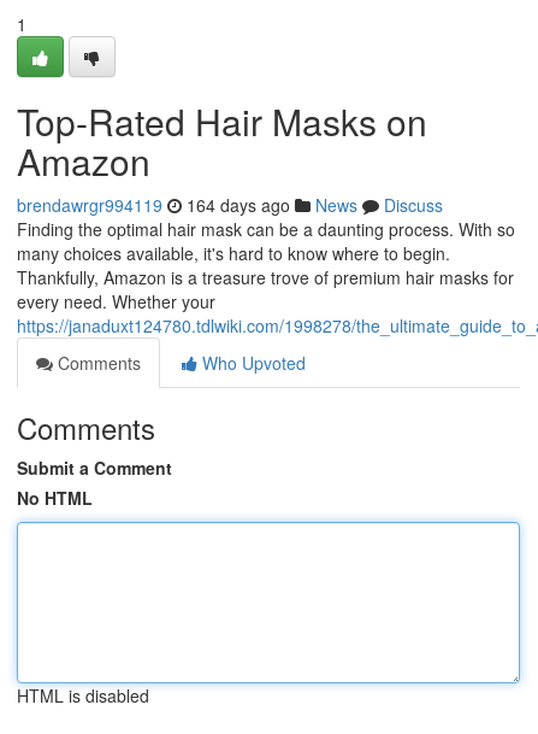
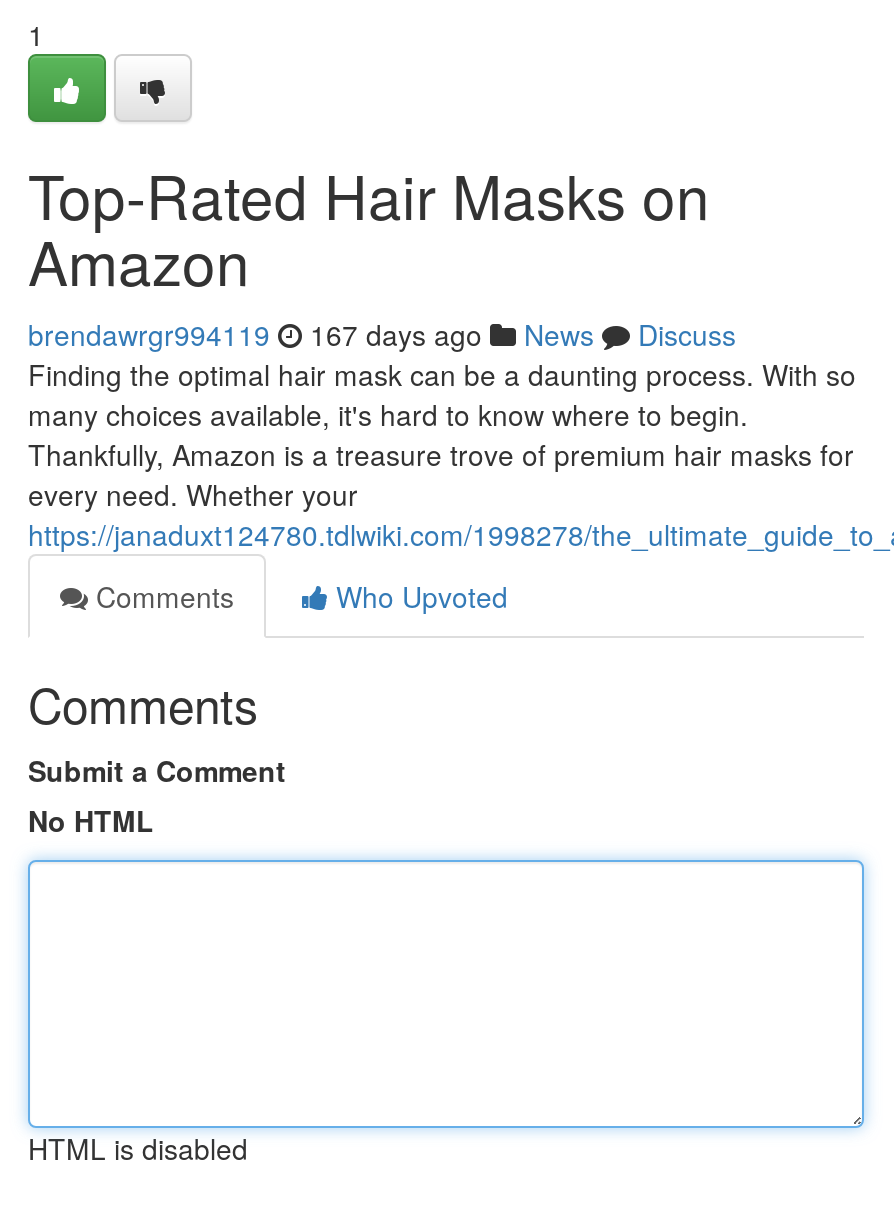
[17,193,443,217] brendawrgr994119 164 days ago News Discuss -> [28,314,736,354] brendawrgr994119 167 days ago News Discuss

